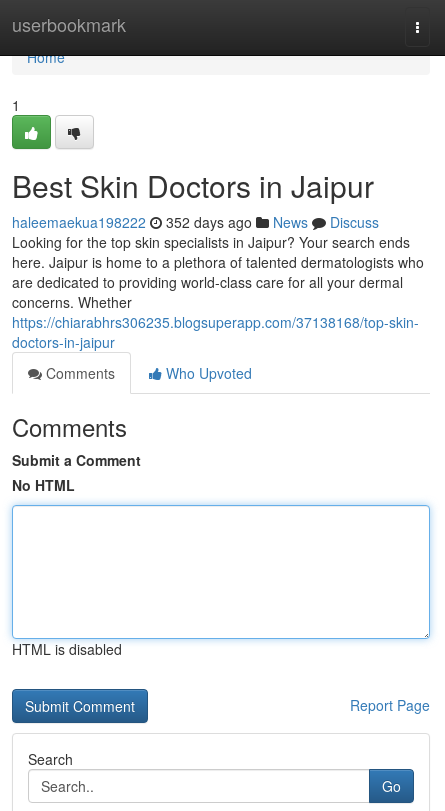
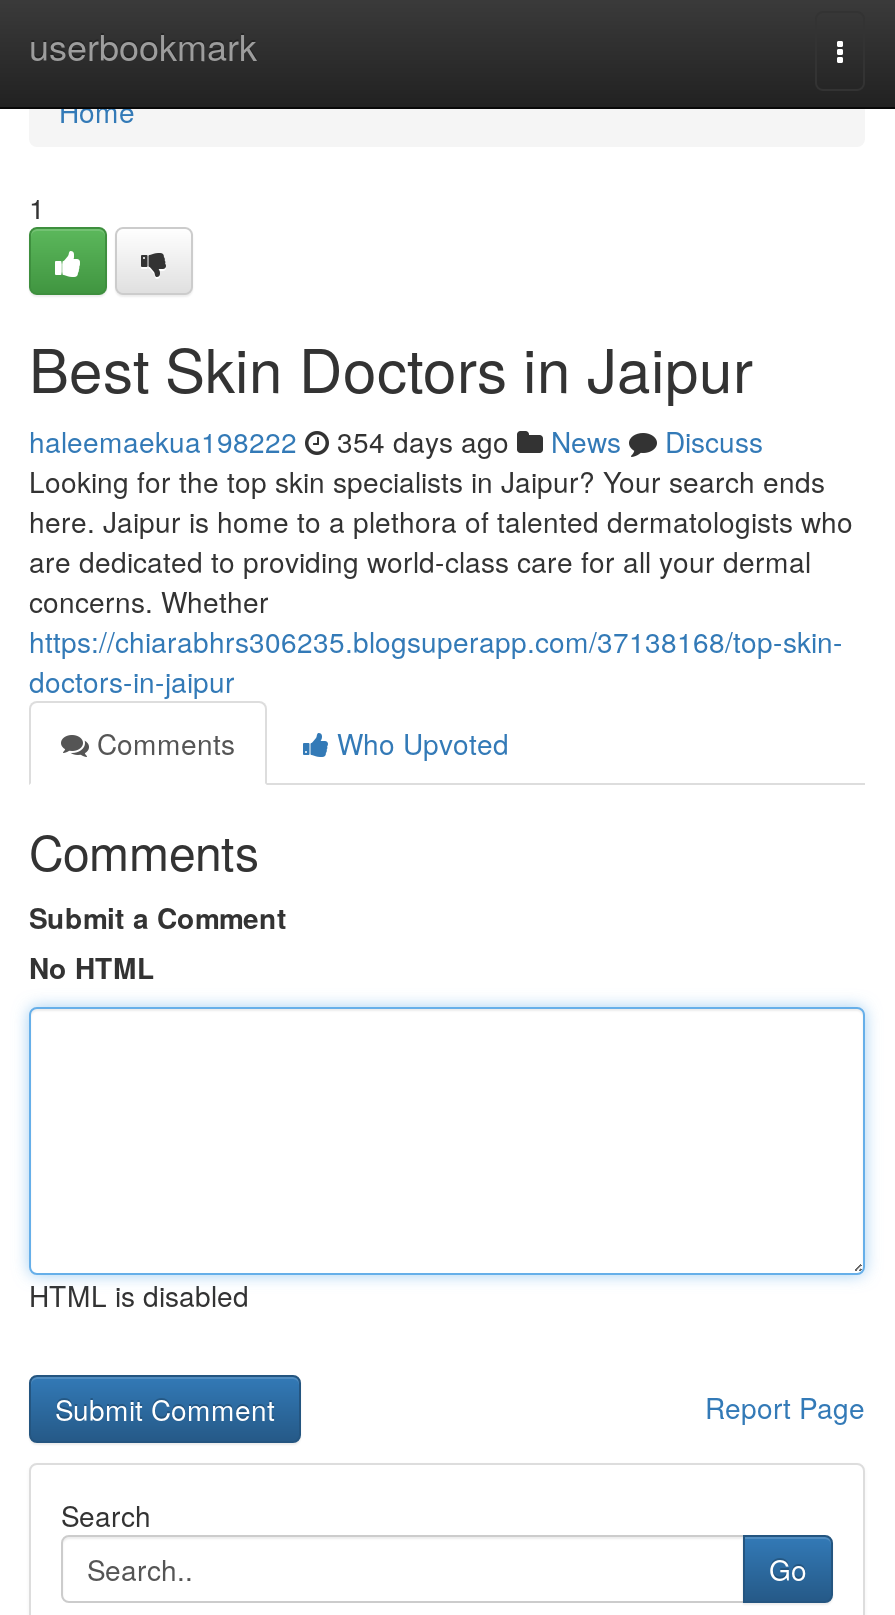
[12,212,379,232] haleemaekua198222 352 days ago News Discuss -> [29,421,763,461] haleemaekua198222 354 days ago News Discuss

